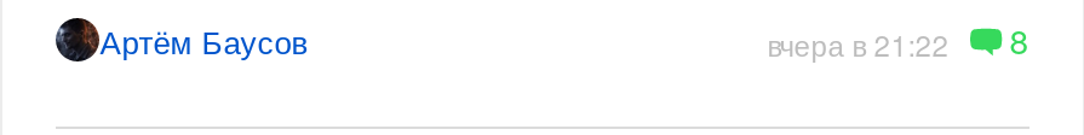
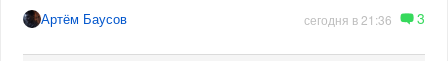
[767,15,1029,63] вчера в 21:22 | 8 -> [304,8,425,28] сегодня в 21:36 | 3

